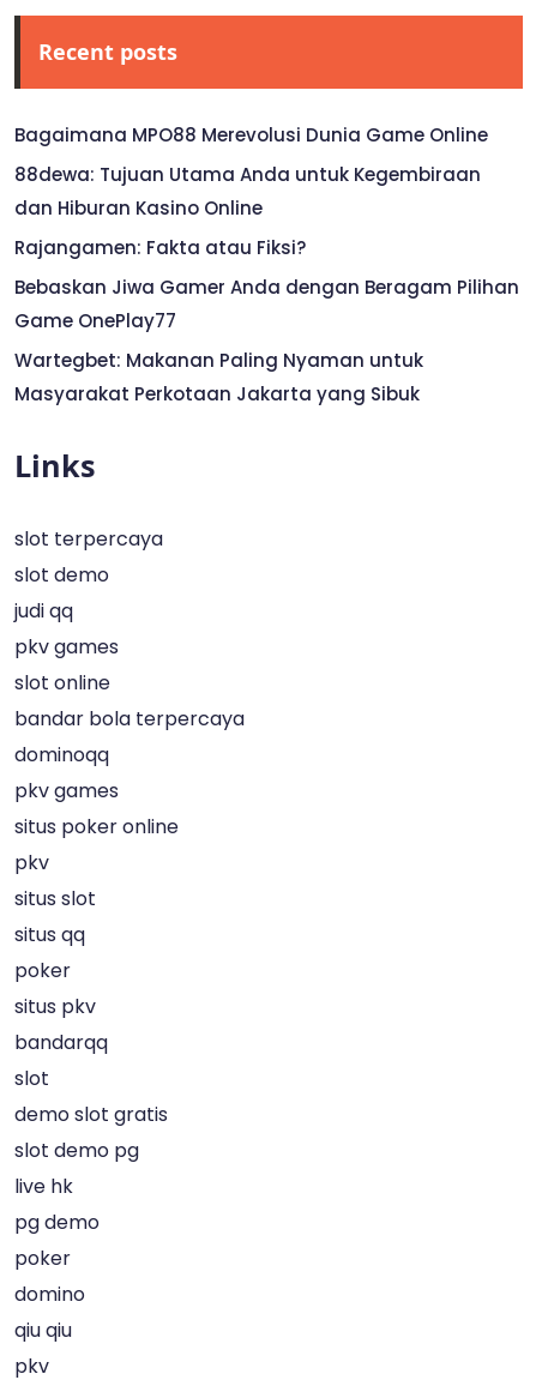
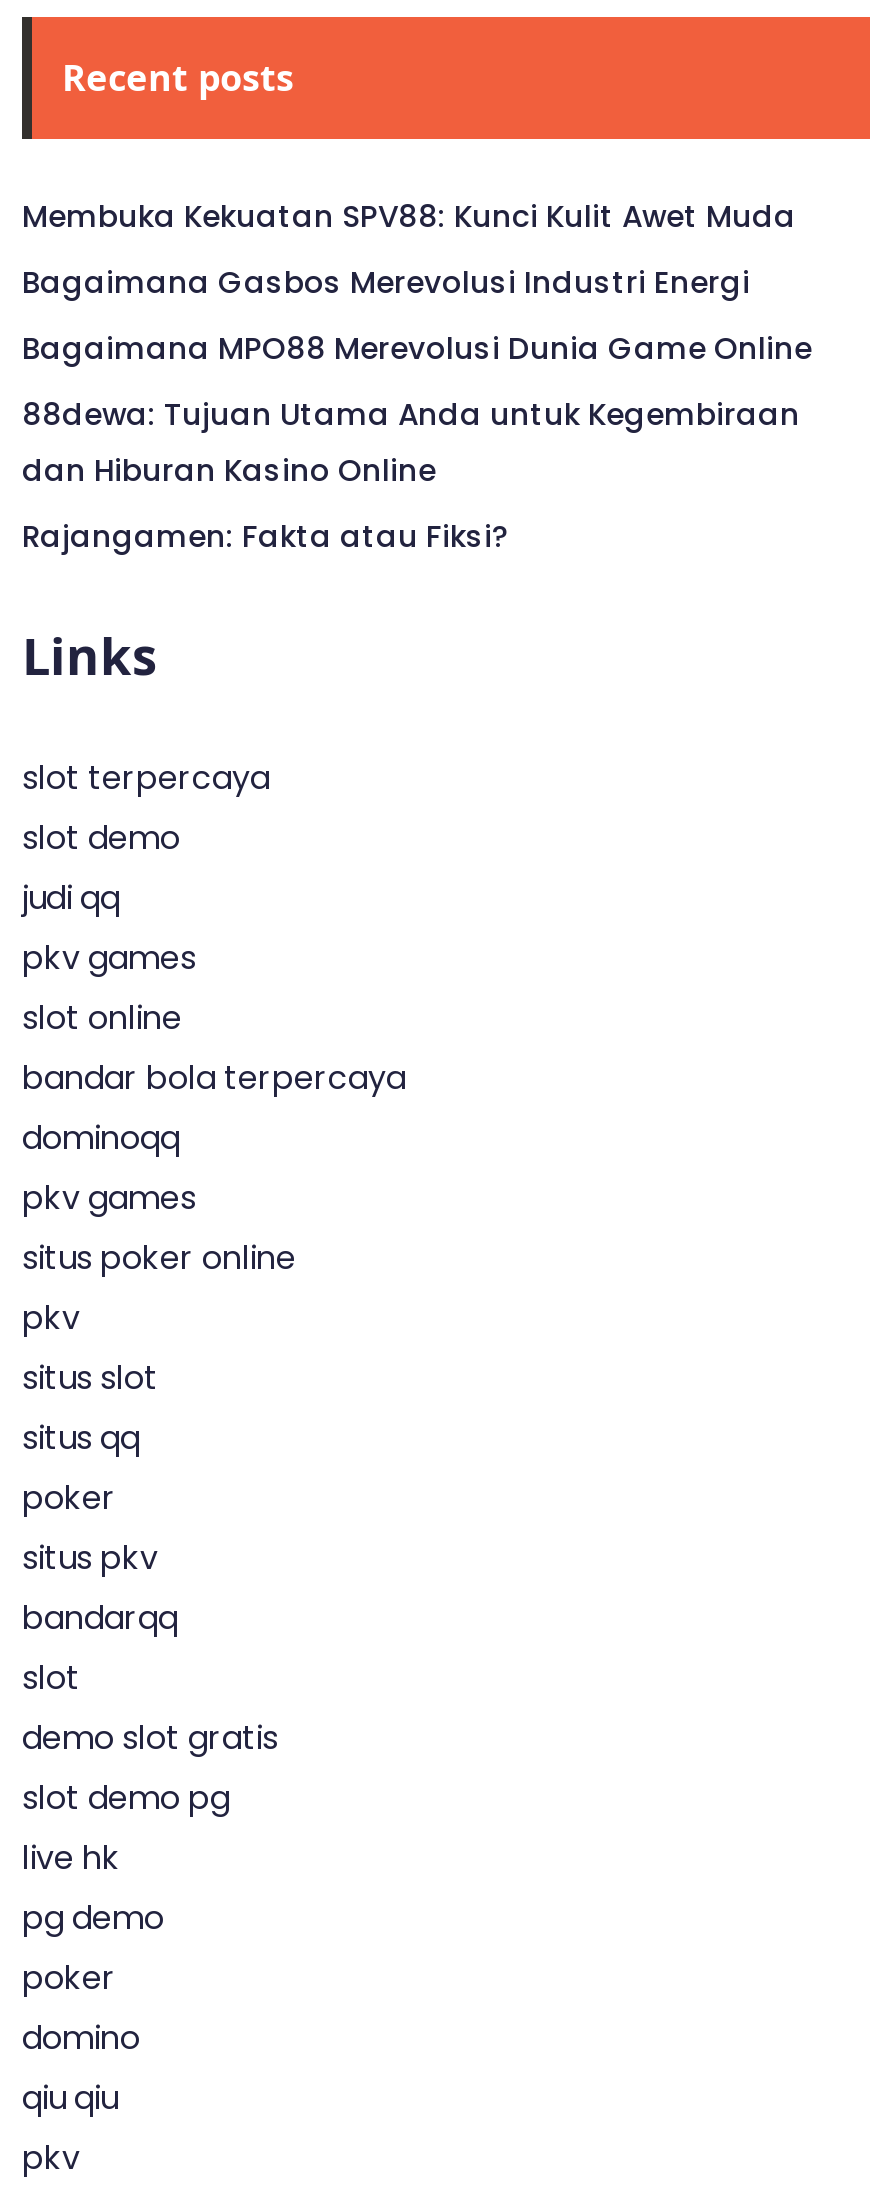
none -> [22,195,796,303] Membuka Kekuatan SPV88: Kunci Kulit Awet Muda | Bagaimana Gasbos Merevolusi Industri Energi
moved [14,122,488,260] -> [22,327,812,557]: Bagaimana MPO88 Merevolusi Dunia Game Online | 88dewa: Tujuan Utama Anda untuk Kegembiraan | dan Hiburan Kasino Online | Rajangamen: Fakta atau Fiksi?
[14,275,519,406] Bebaskan Jiwa Gamer Anda dengan Beragam Pilihan | Game OnePlay77 | Wartegbet: Makanan Paling Nyaman untuk | Masyarakat Perkotaan Jakarta yang Sibuk -> none

